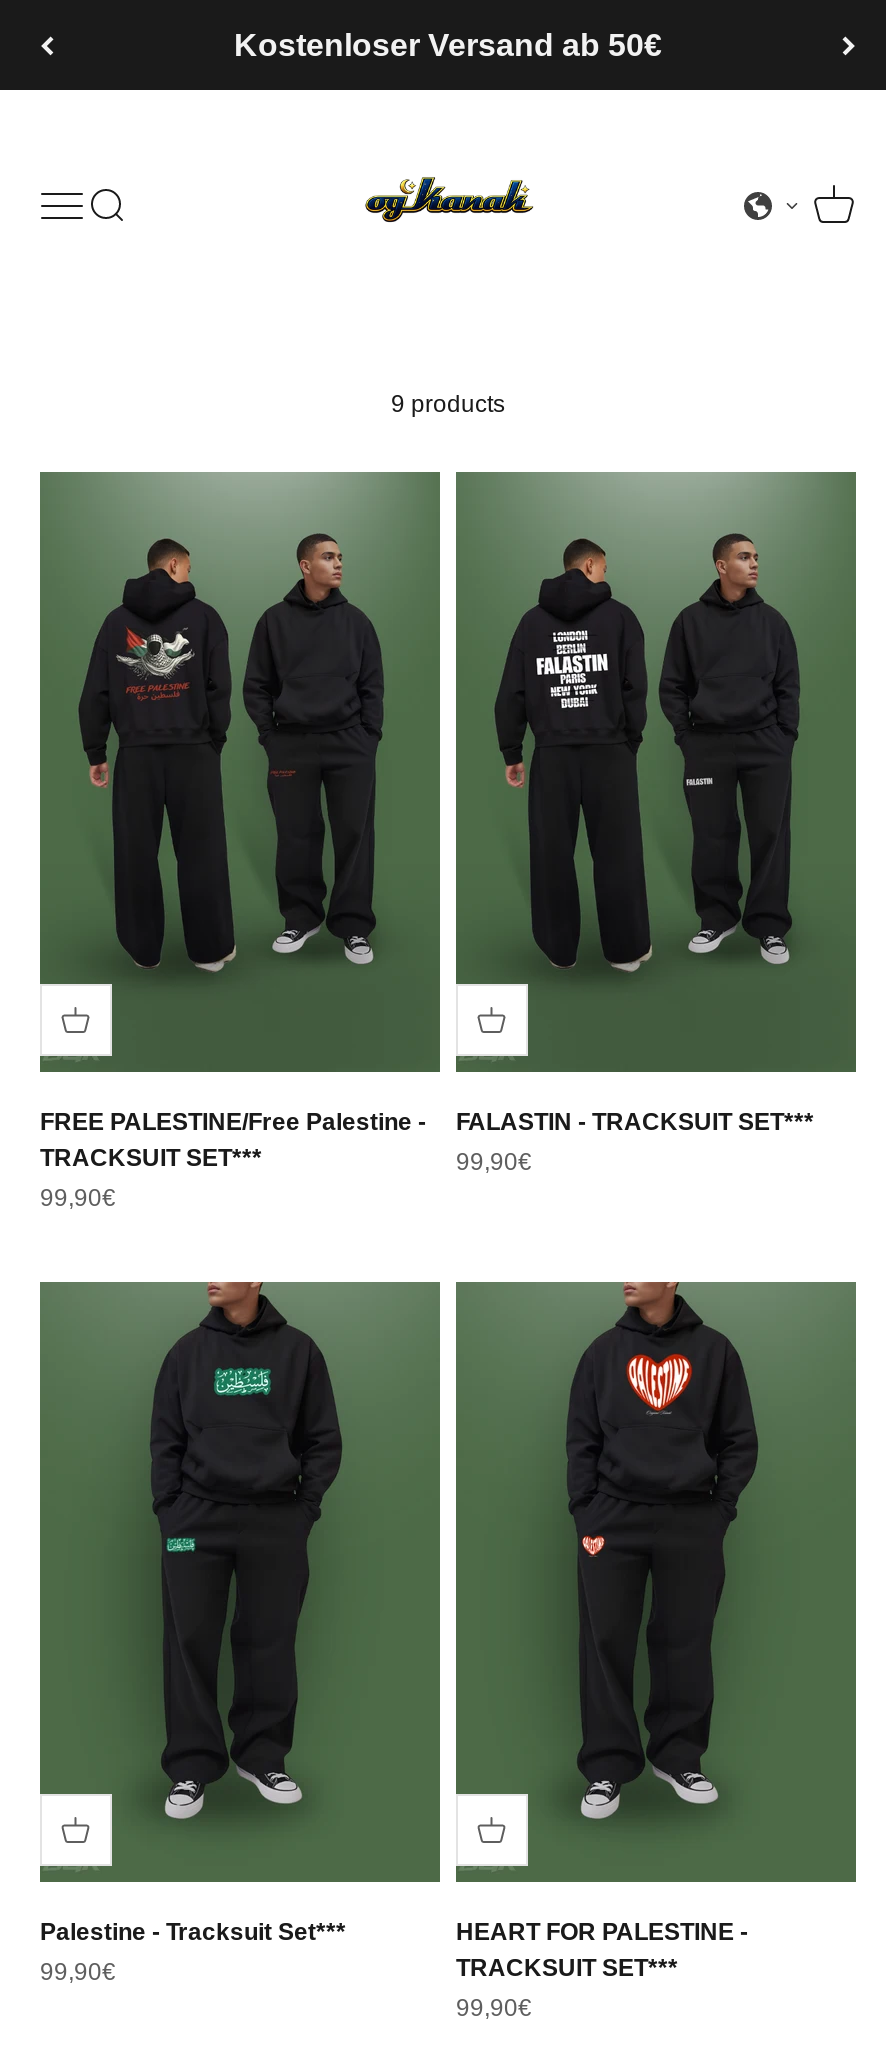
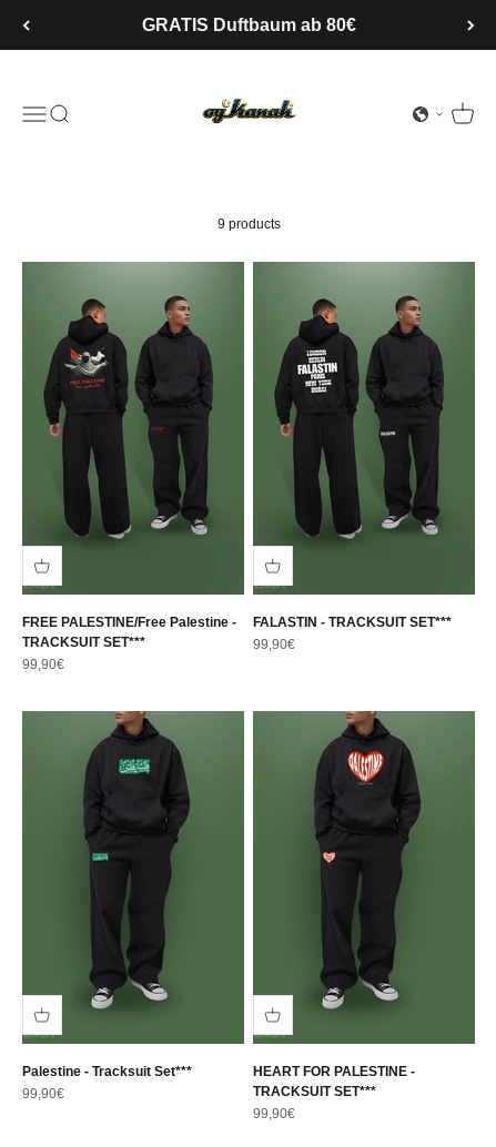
[234,28,662,62] Kostenloser Versand ab 50€ -> [141,16,356,34] GRATIS Duftbaum ab 80€

